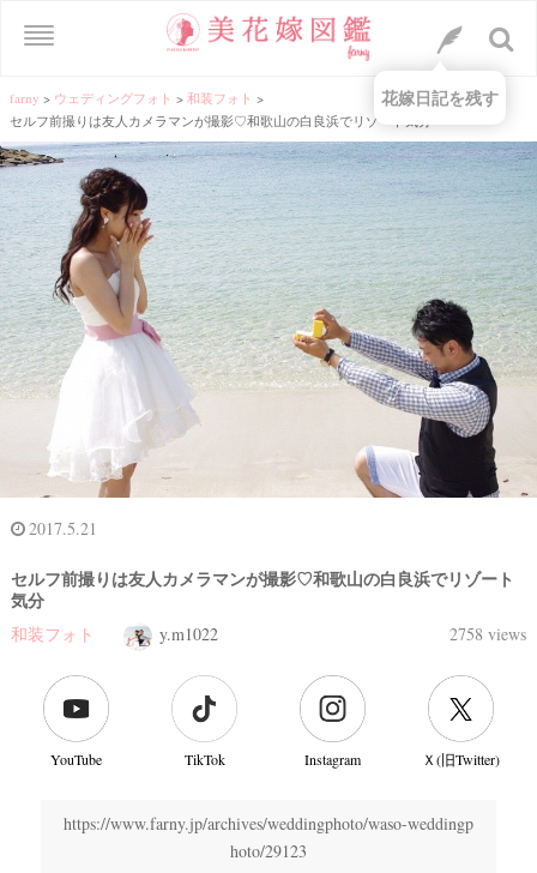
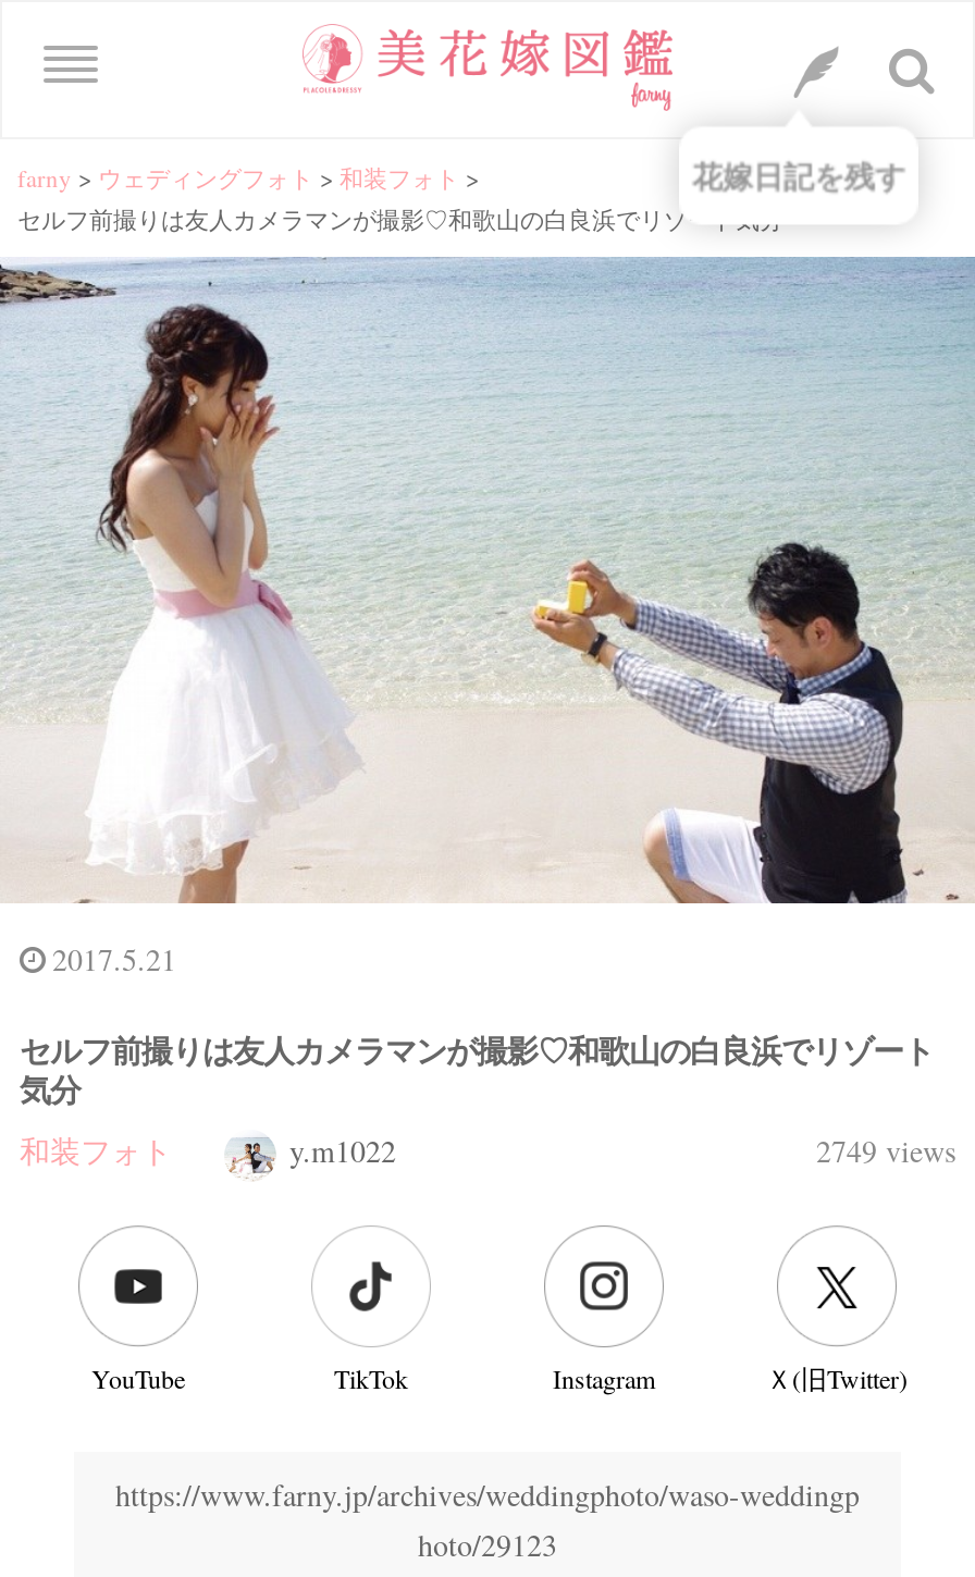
[449,623,526,646] 2758 views -> [816,1131,955,1172] 2749 views

